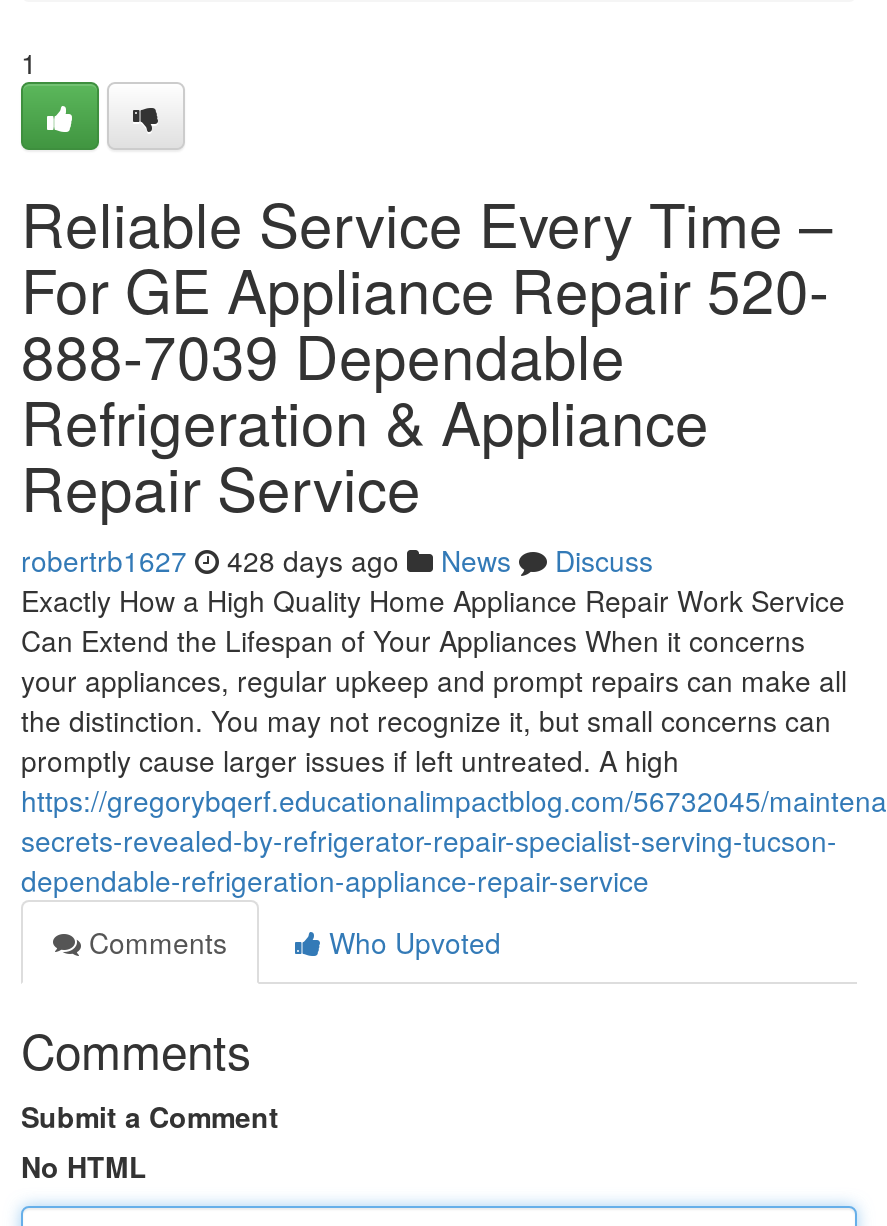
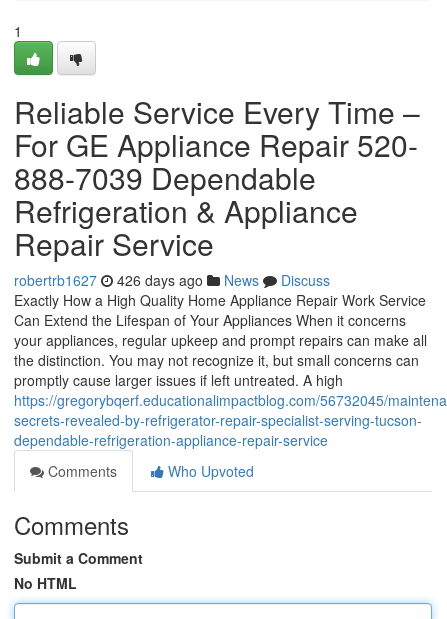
[21,540,653,580] robertrb1627 428 days ago News Discuss -> [14,270,330,290] robertrb1627 426 days ago News Discuss

